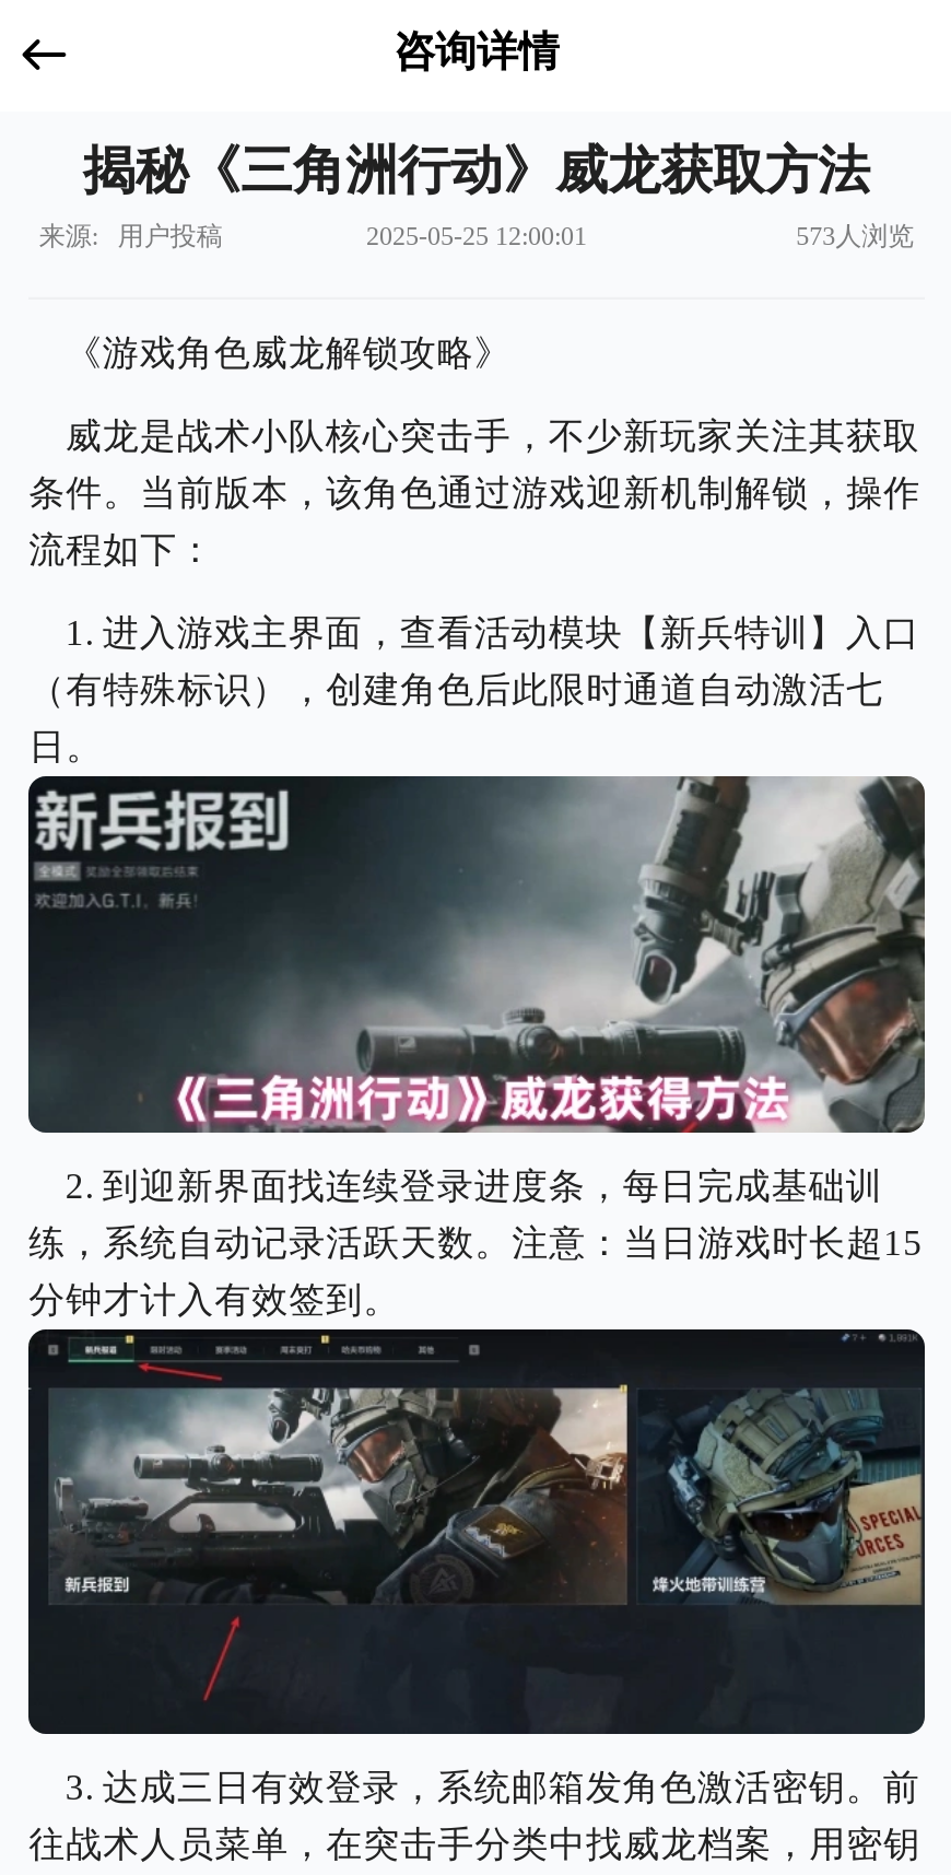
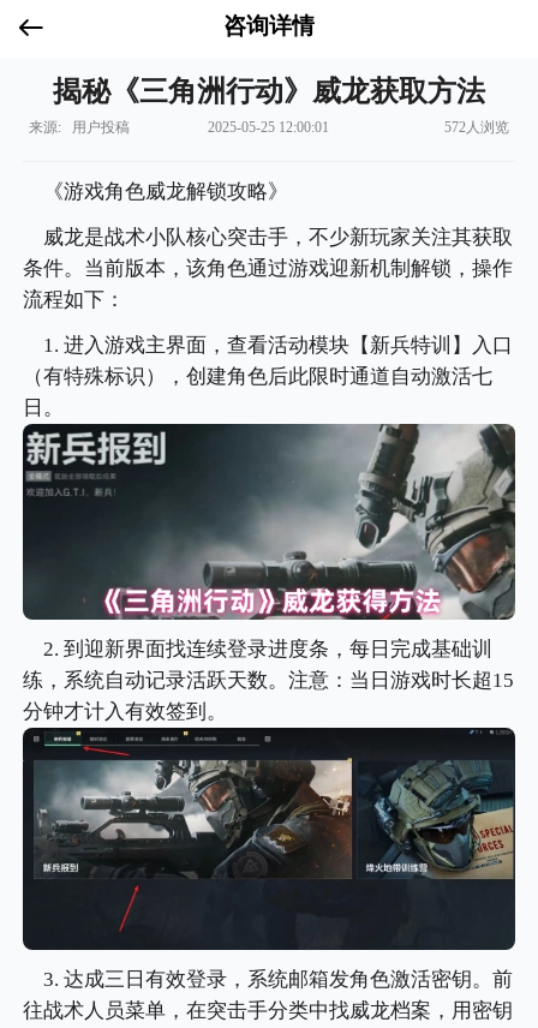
[796,222,914,252] 573人浏览 -> [444,119,509,136] 572人浏览

